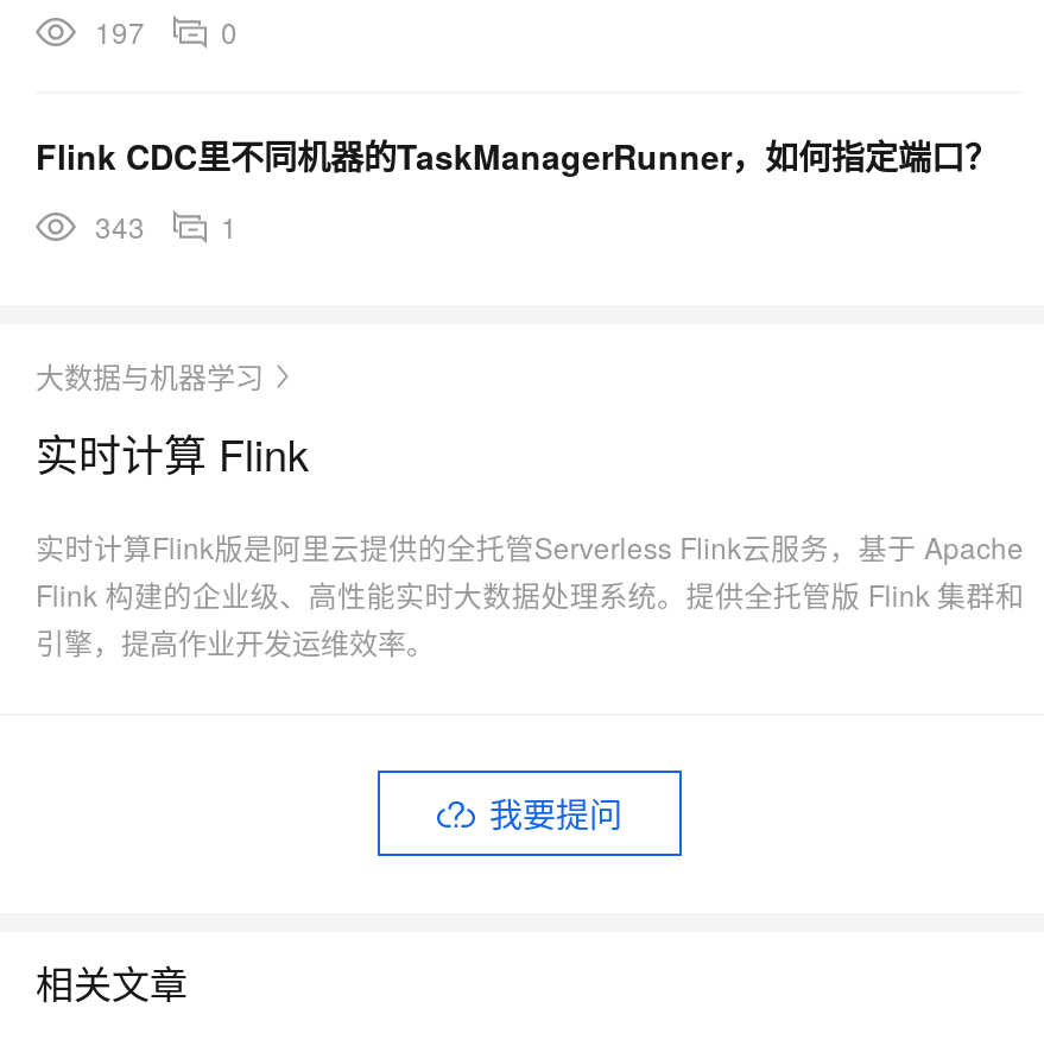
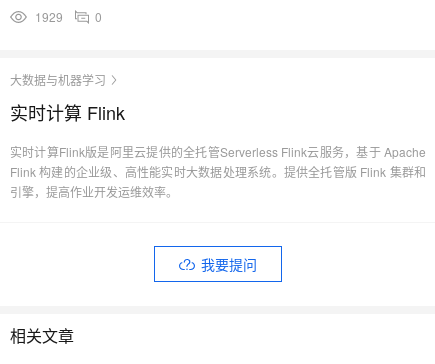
[95,12,238,52] 197 0 -> [35,8,102,25] 1929 0
[36,133,998,247] Flink CDC里不同机器的TaskManagerRunner，如何指定端口？ | 343 | 1 -> none

